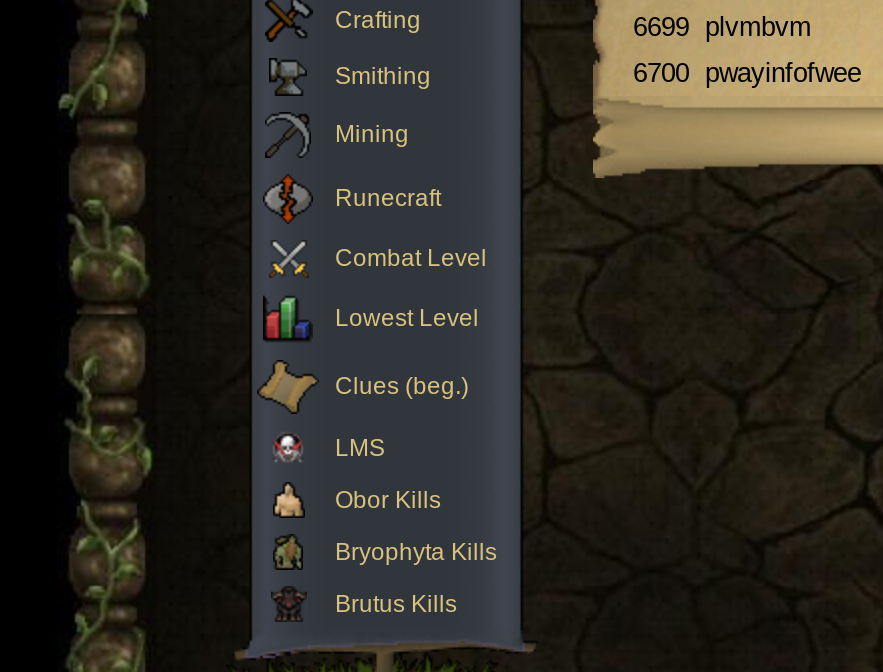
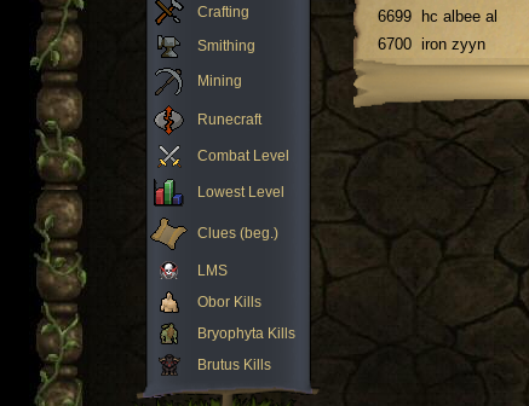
[633,12,811,42] 6699 plvmbvm -> [378,7,498,25] 6699 hc albee al
[633,58,861,88] 6700 pwayinfofwee -> [378,35,485,53] 6700 iron zyyn

